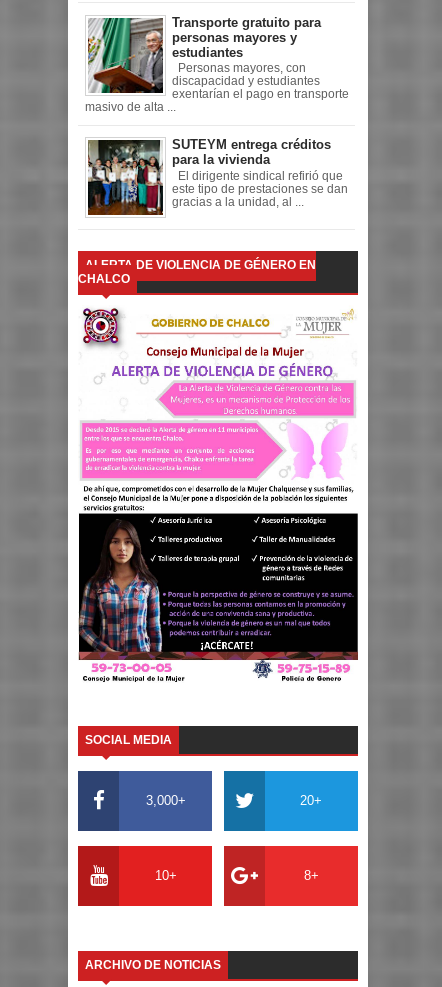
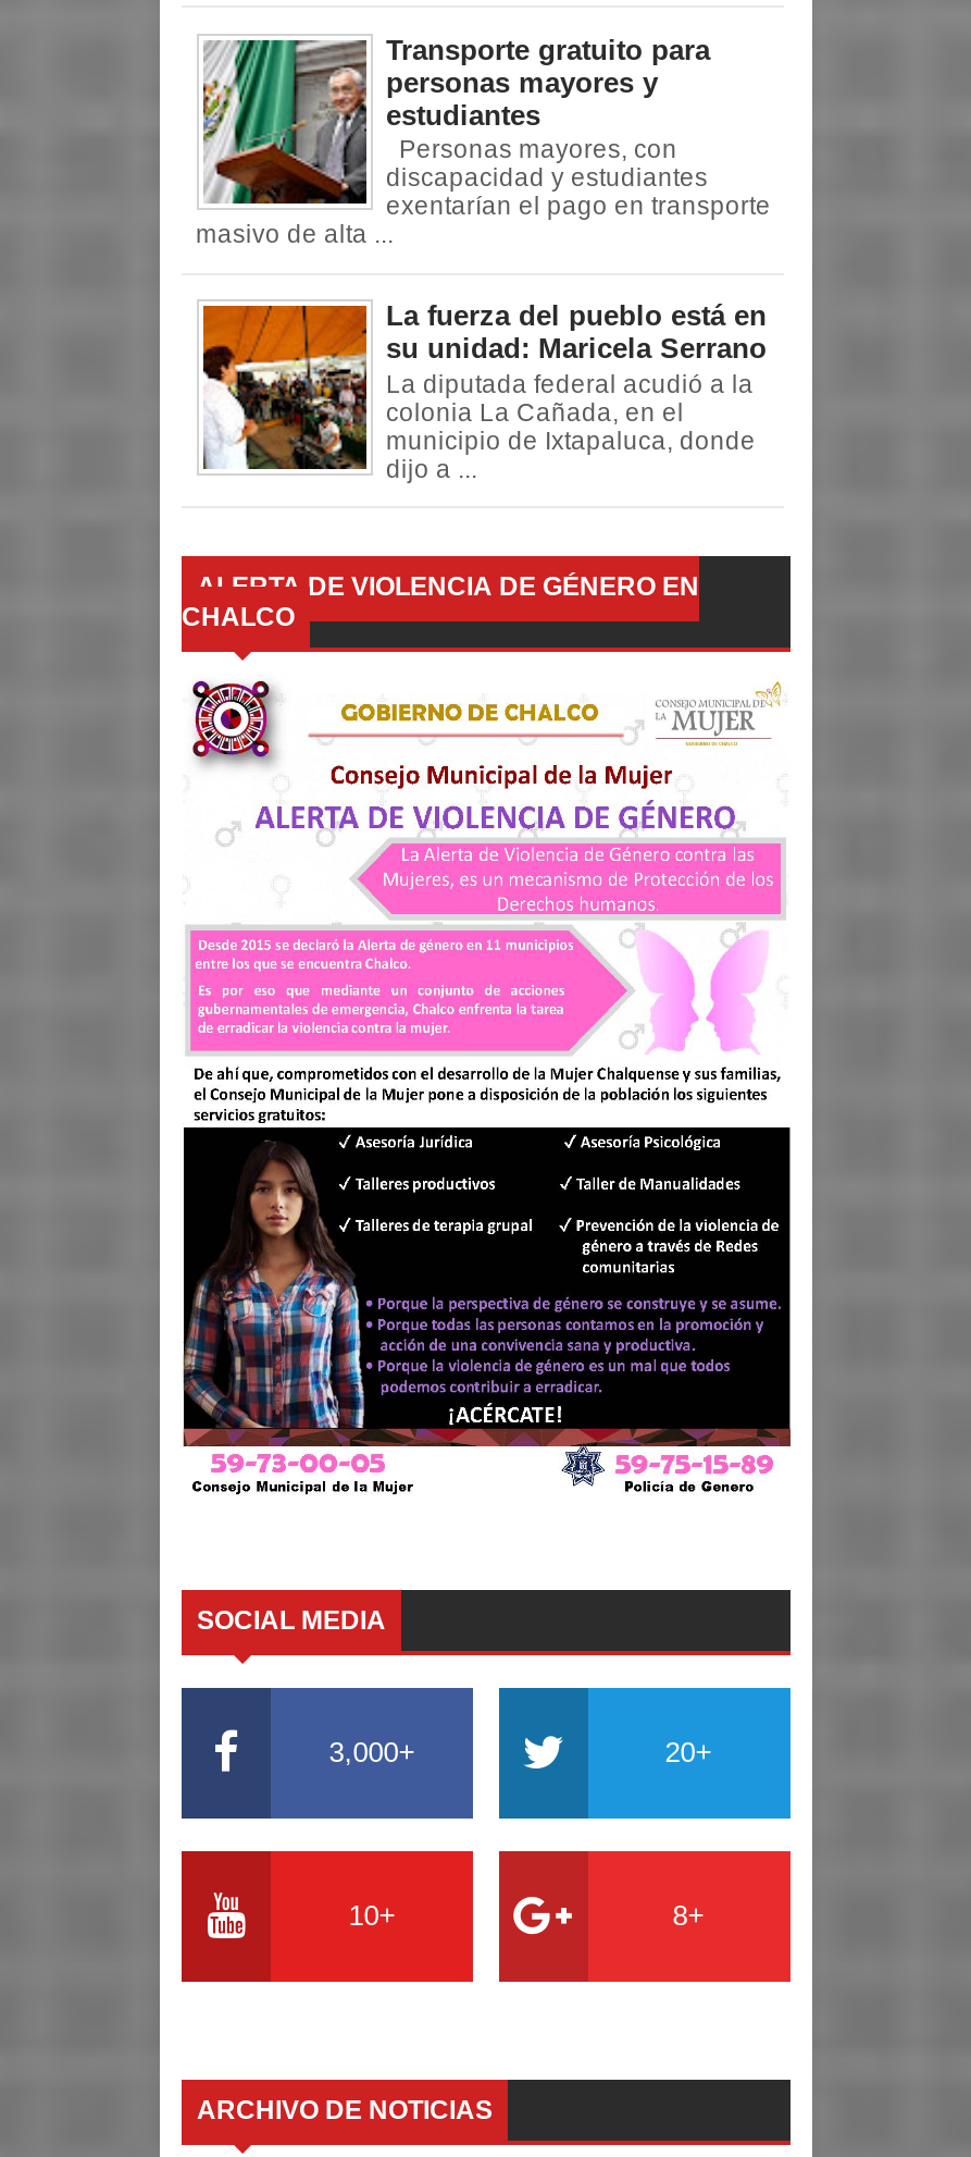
[87,137,348,216] [image] | SUTEYM entrega créditos | para la vivienda | El dirigente sindical refirió que | este tipo de prestaciones se dan | gracias a la unidad, al ... -> [203,300,767,482] [image] | La fuerza del pueblo está en | su unidad: Maricela Serrano | La diputada federal acudió a la | colonia La Cañada, en el | municipio de Ixtapaluca, donde | dijo a ...

